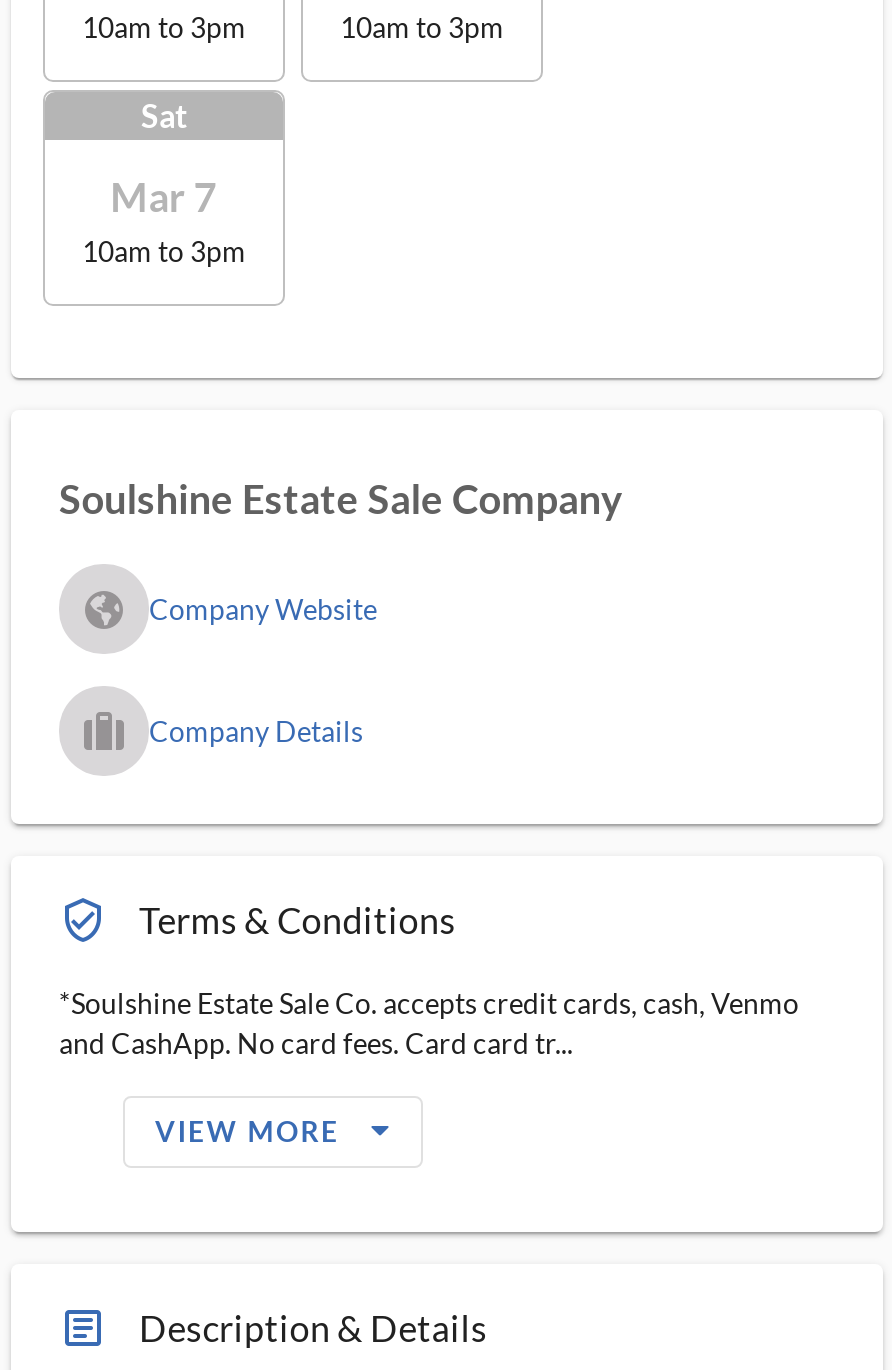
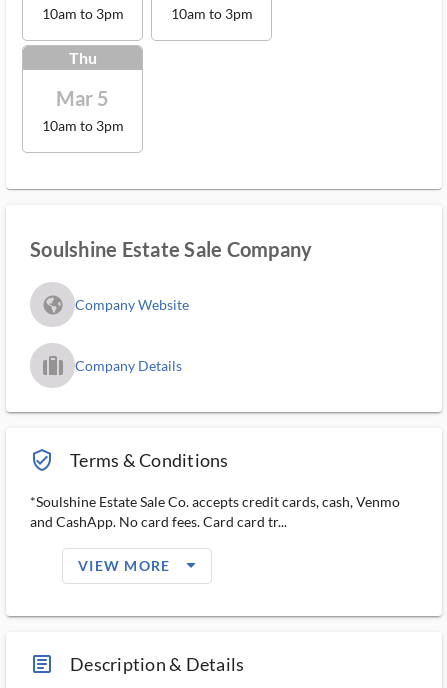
[141,96,187,134] Sat -> [68,48,96,67] Thu
[110,172,218,220] Mar 7 -> [56,86,109,110] Mar 5

